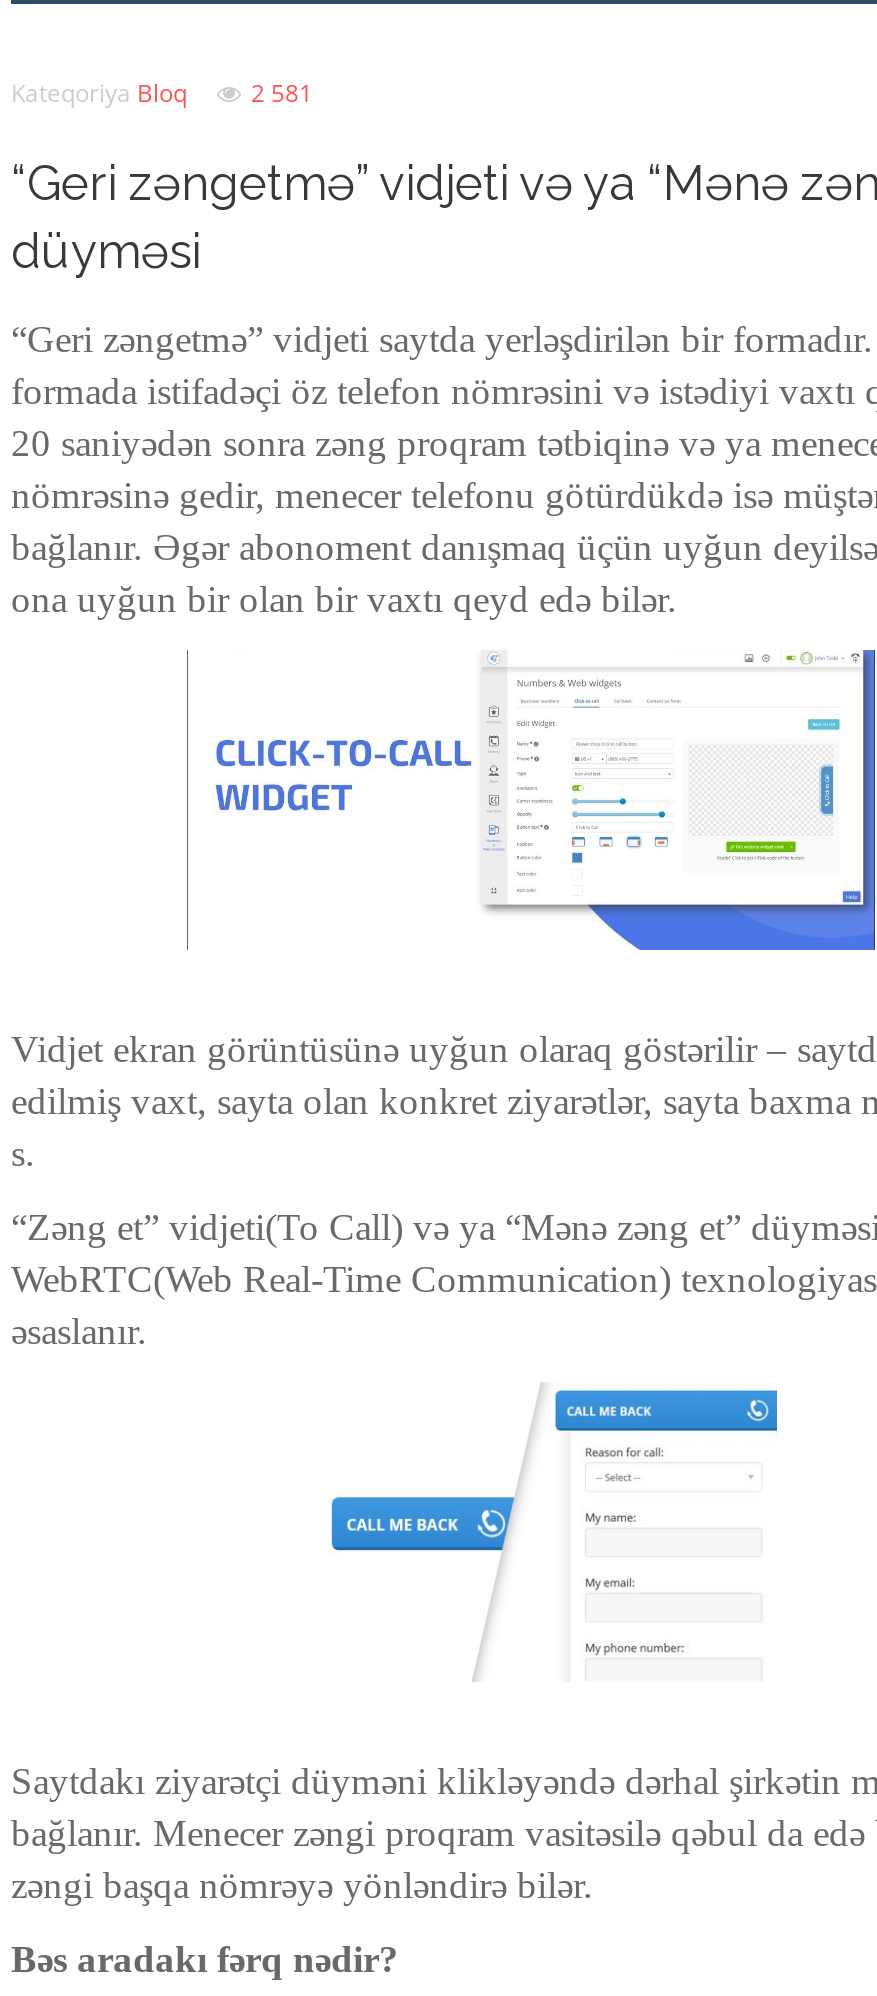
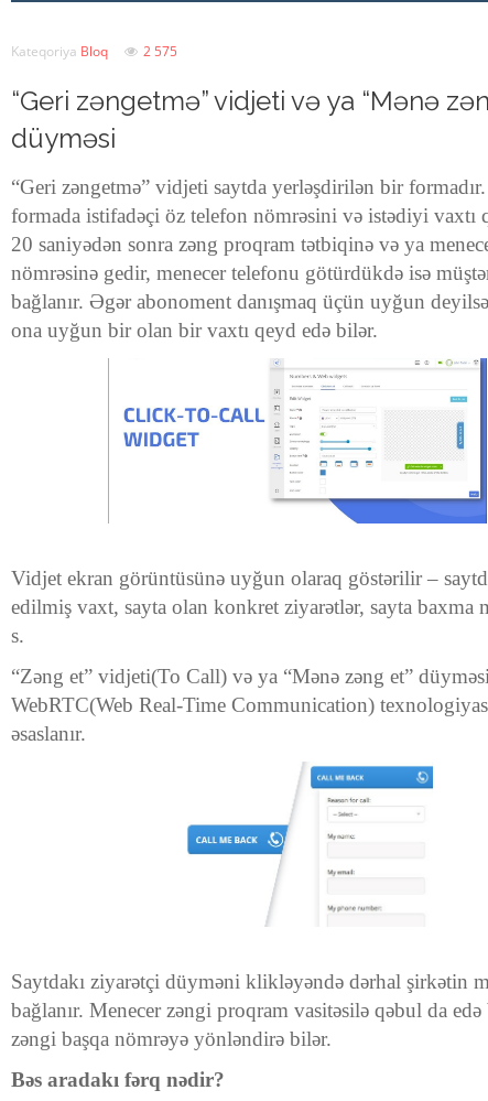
[11,76,313,110] Kateqoriya Bloq 2 581 -> [11,42,177,61] Kateqoriya Bloq 2 575

